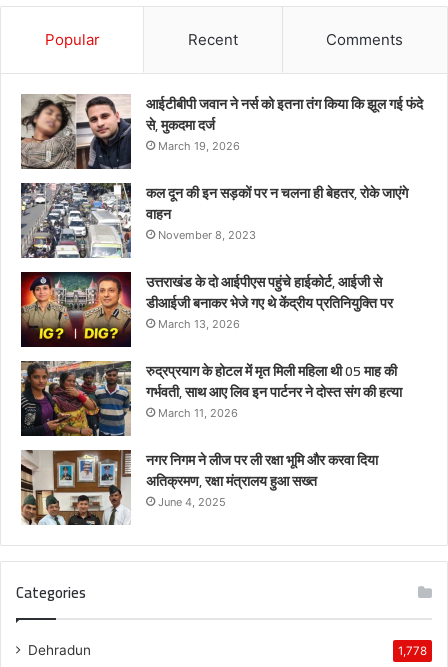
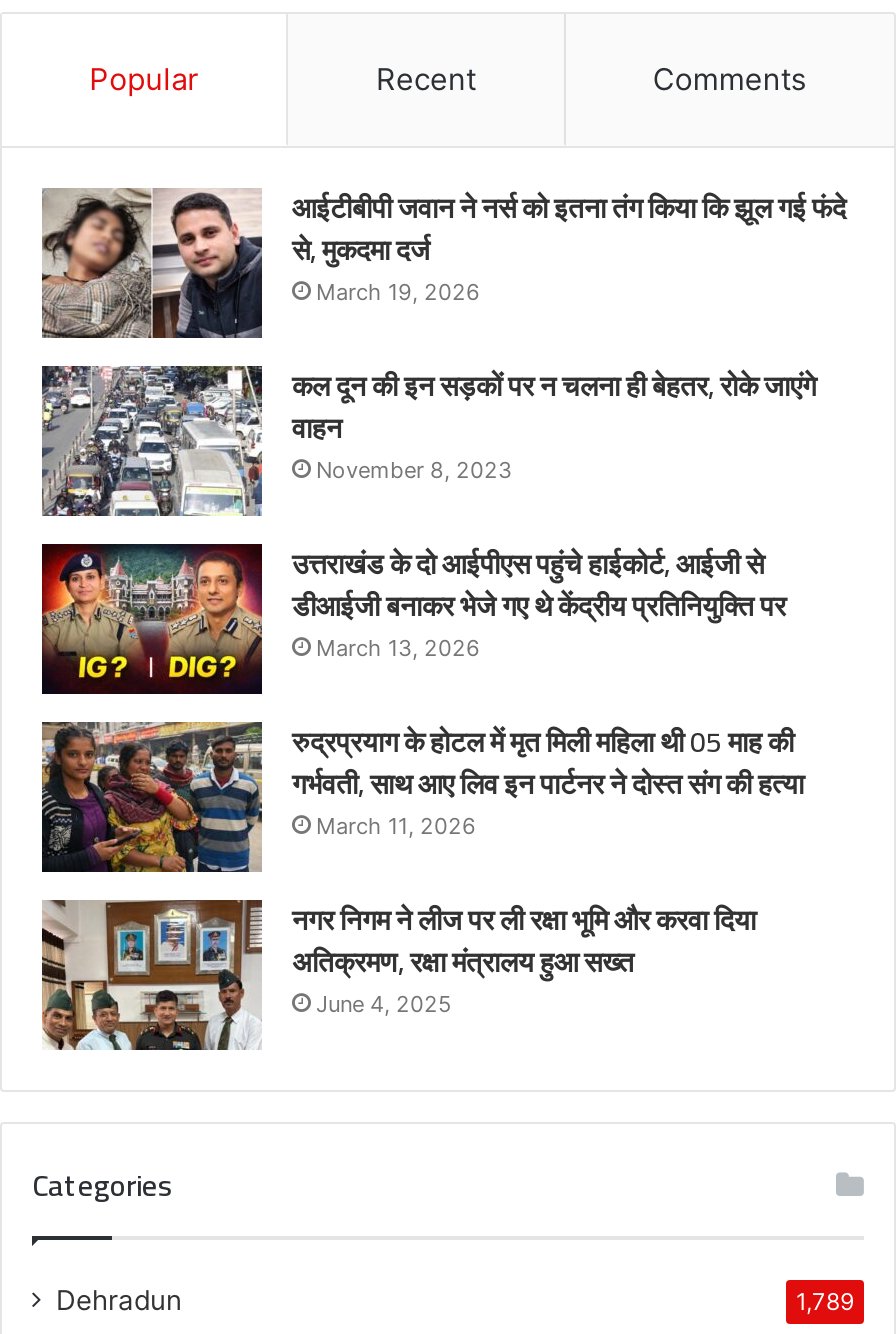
[398,644,427,658] 1,778 -> [796,1288,854,1316] 1,789

